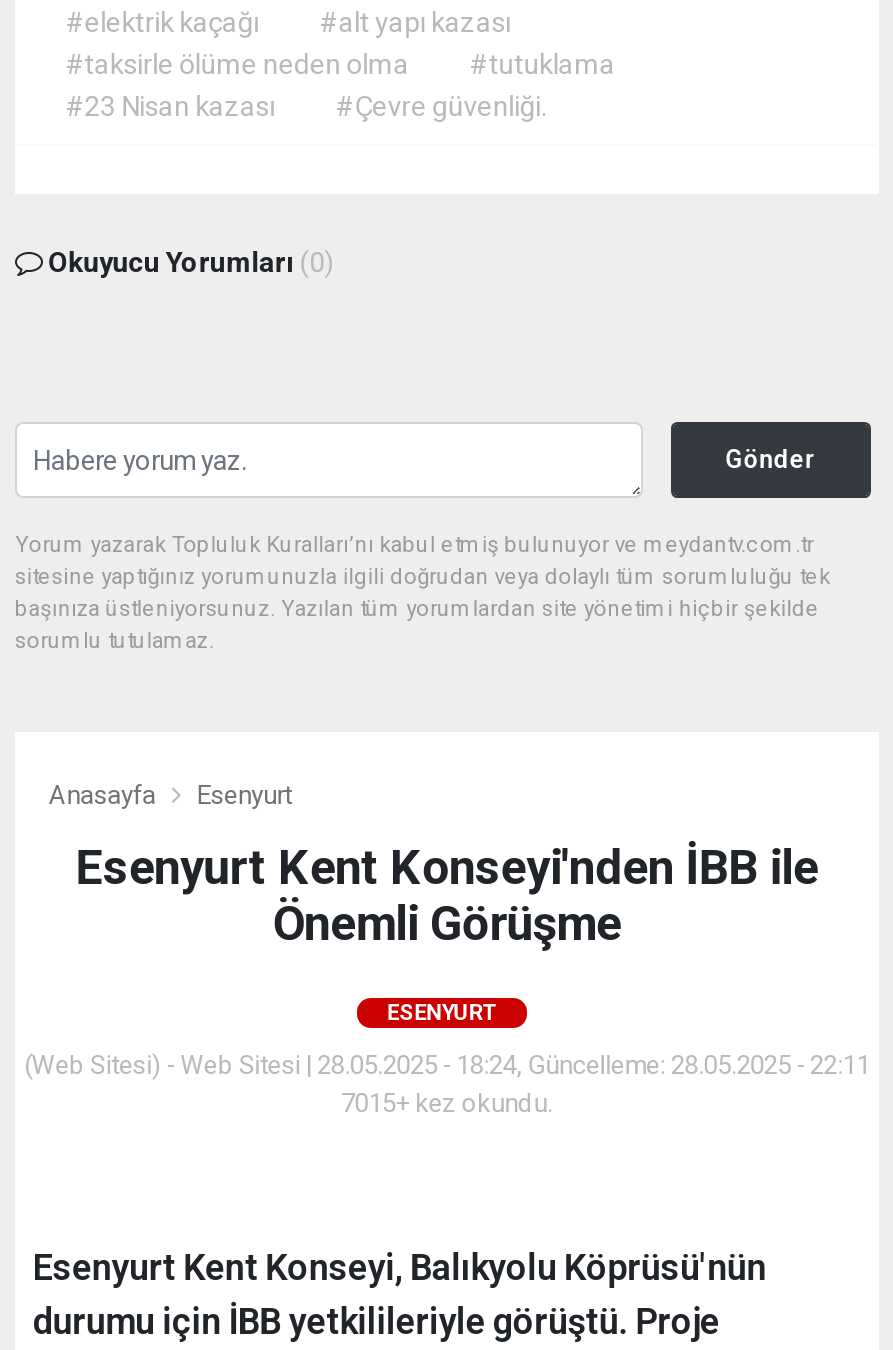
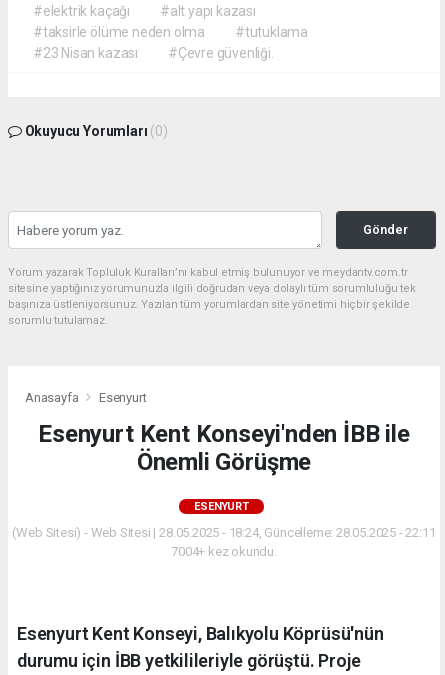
[341,1087,553,1117] 7015+ kez okundu. -> [171,544,277,559] 7004+ kez okundu.

